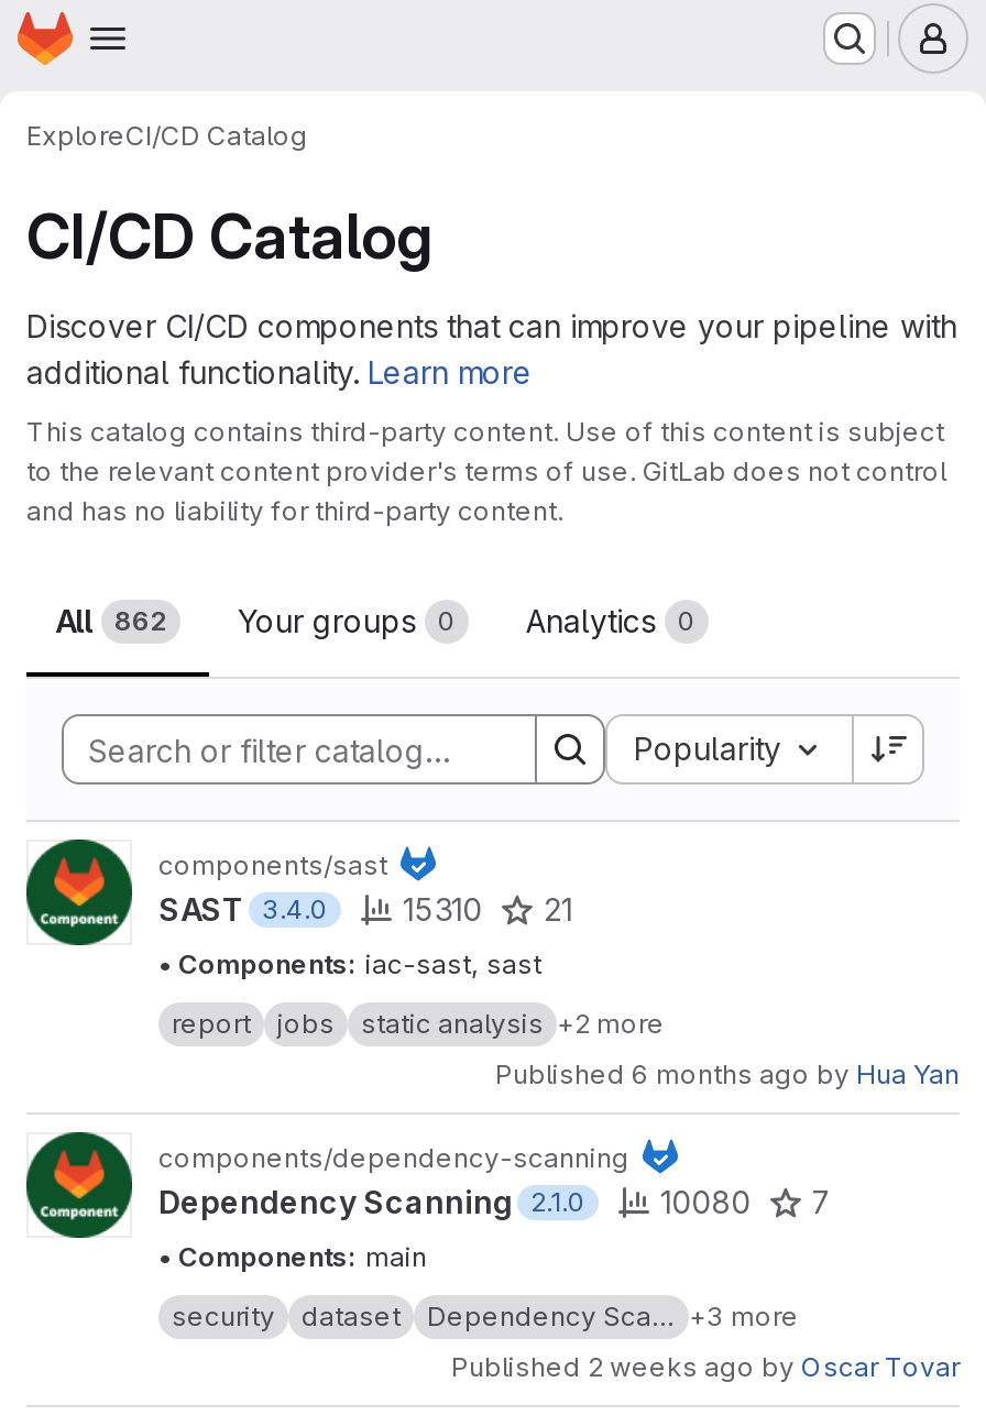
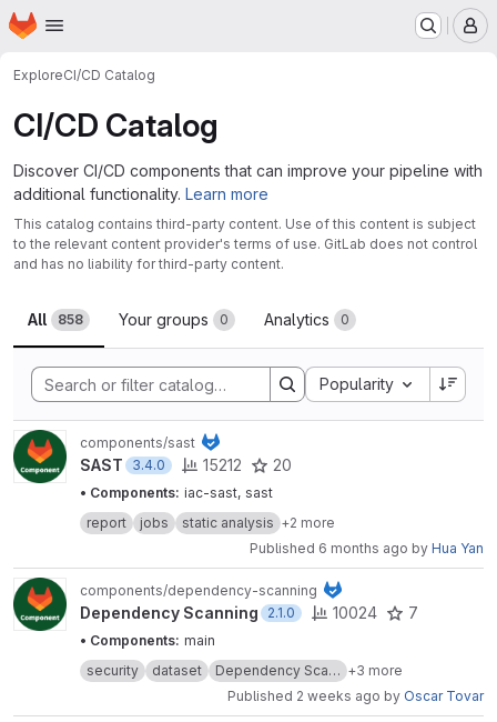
[55,602,167,639] All 862 -> [28,310,83,329] All 858
[403,890,482,928] 15310 -> [203,455,242,474] 15212
[544,889,572,926] 21 -> [273,455,292,474] 20
[158,1182,832,1220] Dependency Scanning 2.1.0 10080 7 -> [80,603,418,622] Dependency Scanning 2.1.0 10024 7

